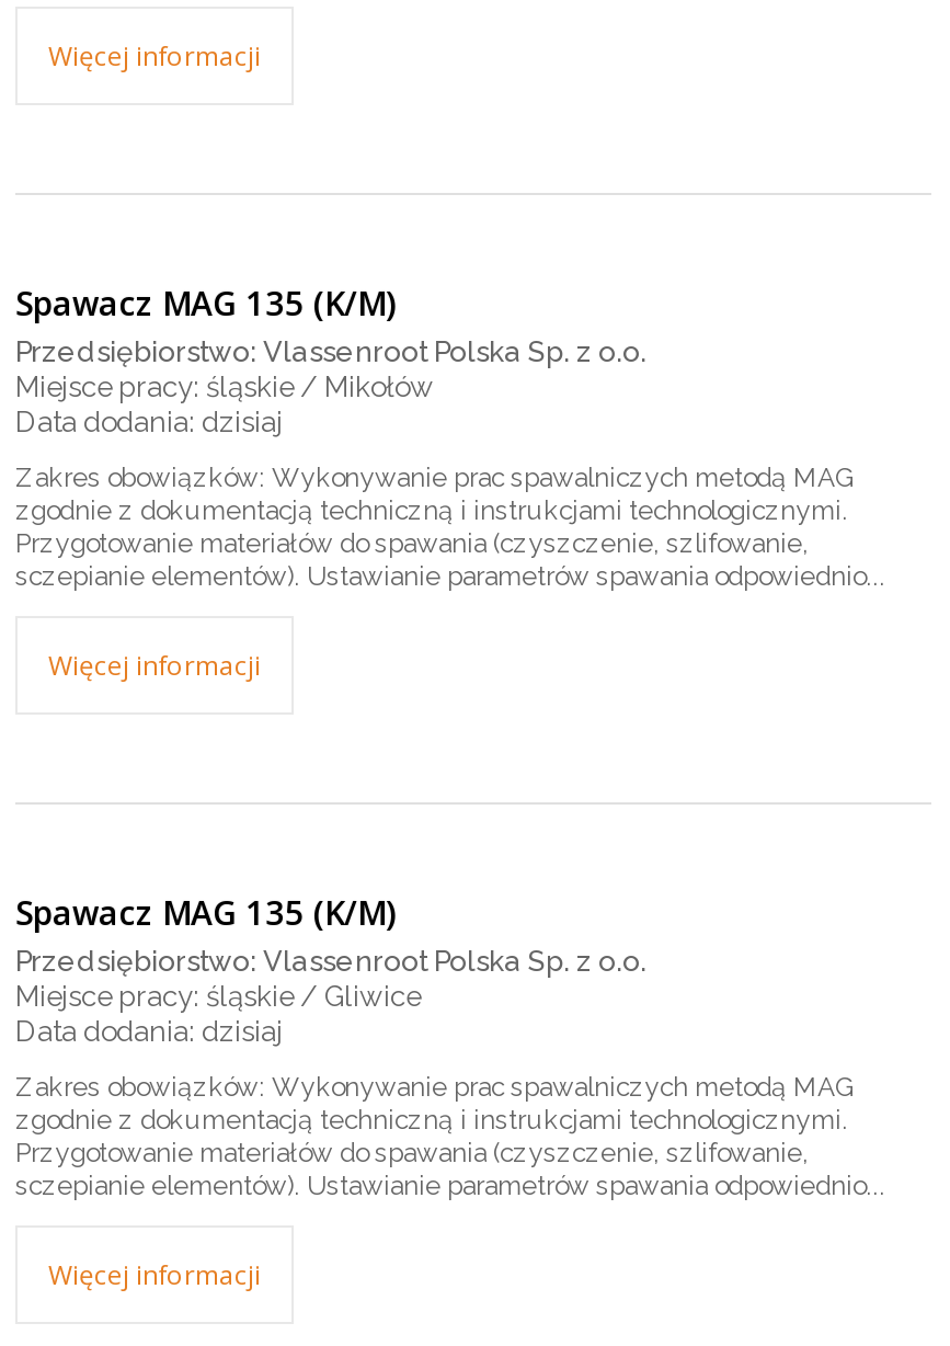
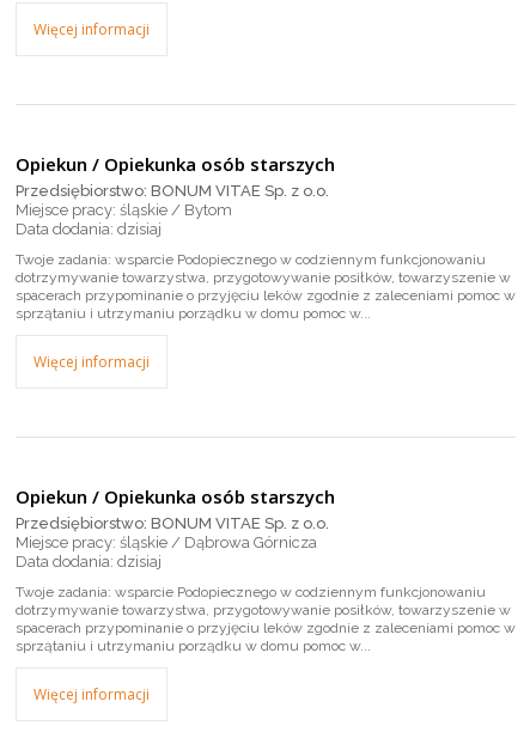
[15,281,646,403] Spawacz MAG 135 (K/M) | Przedsiębiorstwo: Vlassenroot Polska Sp. z o.o. | Miejsce pracy: śląskie / Mikołów -> [16,152,335,219] Opiekun / Opiekunka osób starszych | Przedsiębiorstwo: BONUM VITAE Sp. z o.o. | Miejsce pracy: śląskie / Bytom
[15,463,885,592] Zakres obowiązków: Wykonywanie prac spawalniczych metodą MAG | zgodnie z dokumentacją techniczną i instrukcjami technologicznymi. | Przygotowanie materiałów do spawania (czyszczenie, szlifowanie, | sczepianie elementów). Ustawianie parametrów spawania odpowiednio... -> [16,251,516,322] Twoje zadania: wsparcie Podopiecznego w codziennym funkcjonowaniu | dotrzymywanie towarzystwa, przygotowywanie posiłków, towarzyszenie w | spacerach przypominanie o przyjęciu leków zgodnie z zaleceniami pomoc w | sprzątaniu i utrzymaniu porządku w domu pomoc w...
[15,890,646,1013] Spawacz MAG 135 (K/M) | Przedsiębiorstwo: Vlassenroot Polska Sp. z o.o. | Miejsce pracy: śląskie / Gliwice -> [16,484,335,551] Opiekun / Opiekunka osób starszych | Przedsiębiorstwo: BONUM VITAE Sp. z o.o. | Miejsce pracy: śląskie / Dąbrowa Górnicza
[15,1072,885,1201] Zakres obowiązków: Wykonywanie prac spawalniczych metodą MAG | zgodnie z dokumentacją techniczną i instrukcjami technologicznymi. | Przygotowanie materiałów do spawania (czyszczenie, szlifowanie, | sczepianie elementów). Ustawianie parametrów spawania odpowiednio... -> [16,584,516,654] Twoje zadania: wsparcie Podopiecznego w codziennym funkcjonowaniu | dotrzymywanie towarzystwa, przygotowywanie posiłków, towarzyszenie w | spacerach przypominanie o przyjęciu leków zgodnie z zaleceniami pomoc w | sprzątaniu i utrzymaniu porządku w domu pomoc w...

